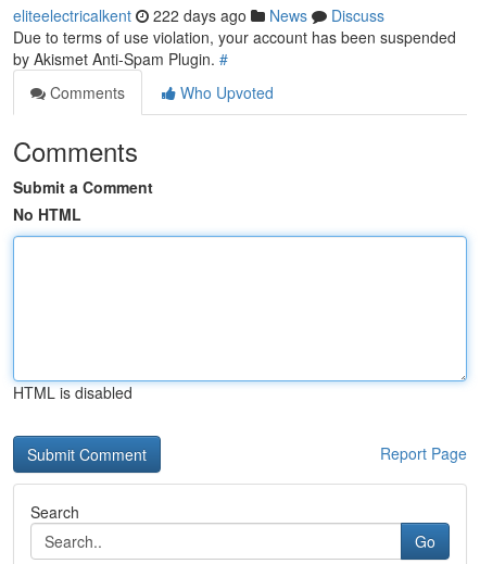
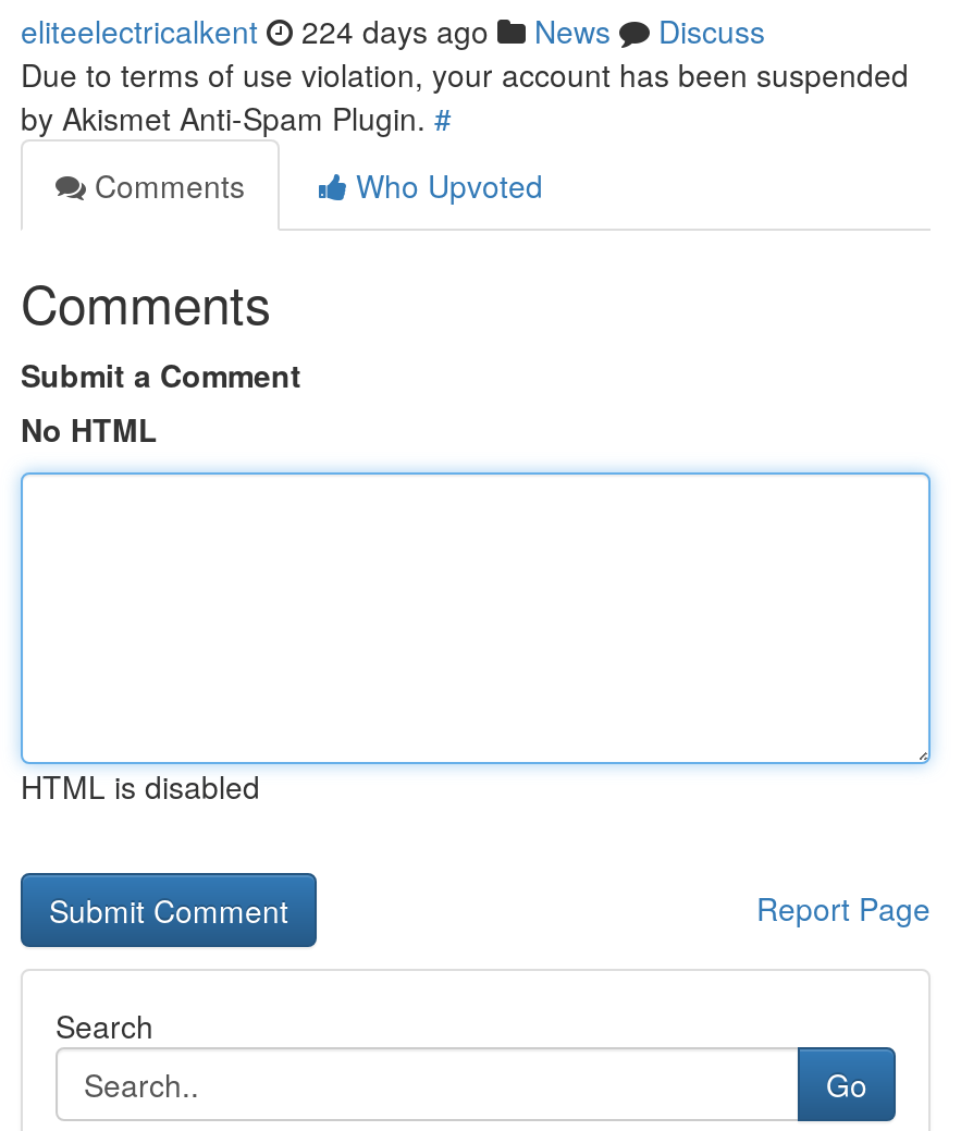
[13,4,384,26] eliteelectricalkent 222 days ago News Discuss -> [21,9,765,52] eliteelectricalkent 224 days ago News Discuss

